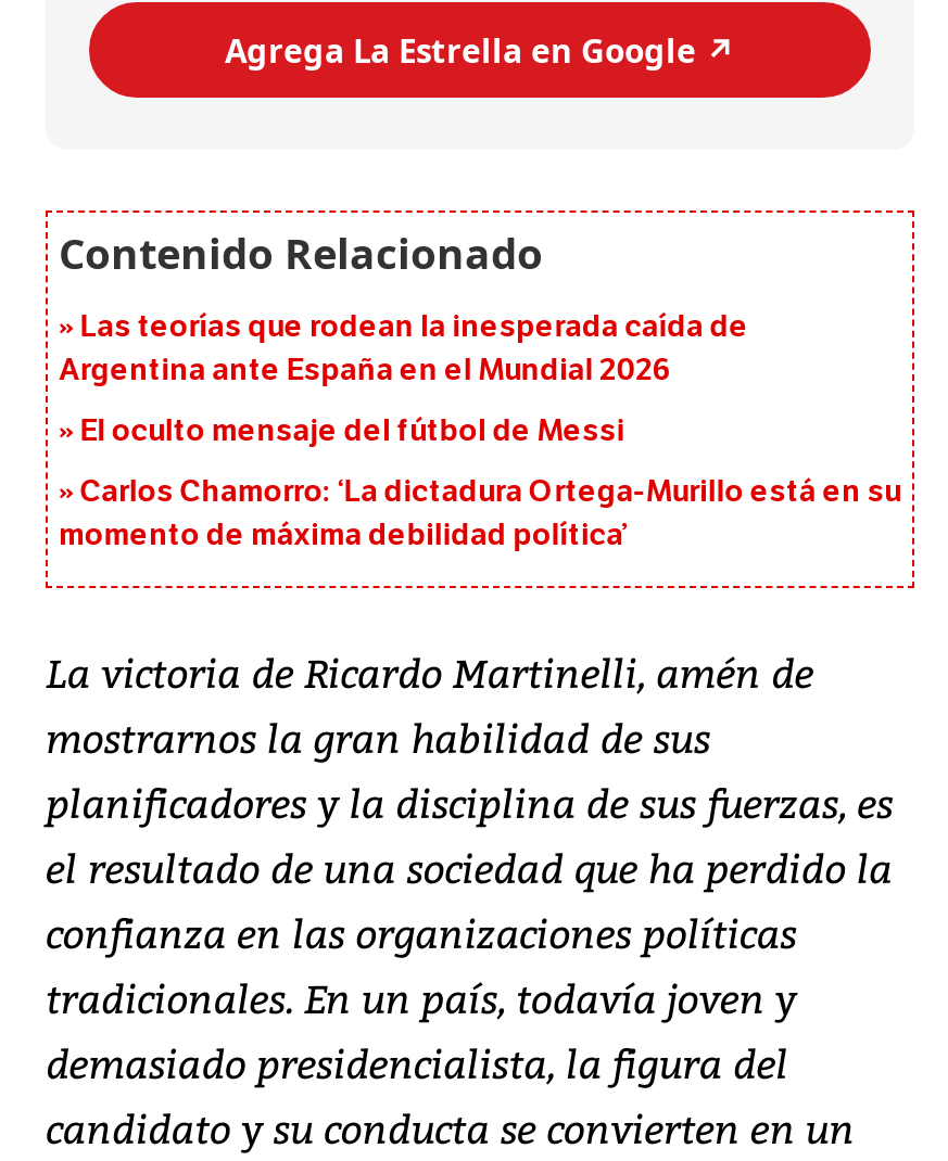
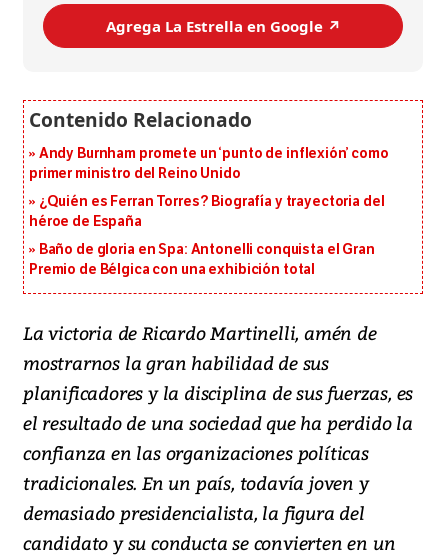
[59,309,748,390] Las teorías que rodean la inesperada caída de | Argentina ante España en el Mundial 2026 -> [29,145,389,182] Andy Burnham promete un ‘punto de inflexión’ como | primer ministro del Reino Unido
[80,413,625,450] El oculto mensaje del fútbol de Messi -> [29,193,384,230] ¿Quién es Ferran Torres? Biografía y trayectoria del | héroe de España
[59,474,901,554] Carlos Chamorro: ‘La dictadura Ortega-Murillo está en su | momento de máxima debilidad política’ -> [29,241,375,278] Baño de gloria en Spa: Antonelli conquista el Gran | Premio de Bélgica con una exhibición total

